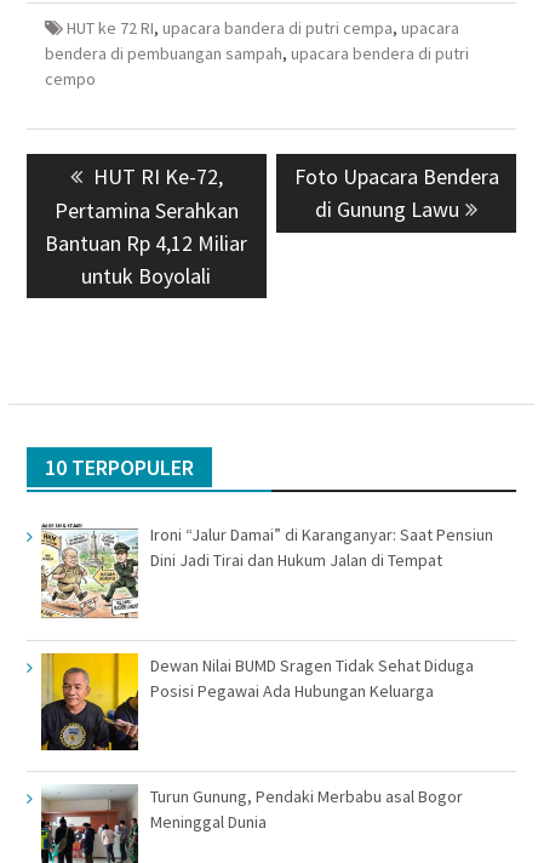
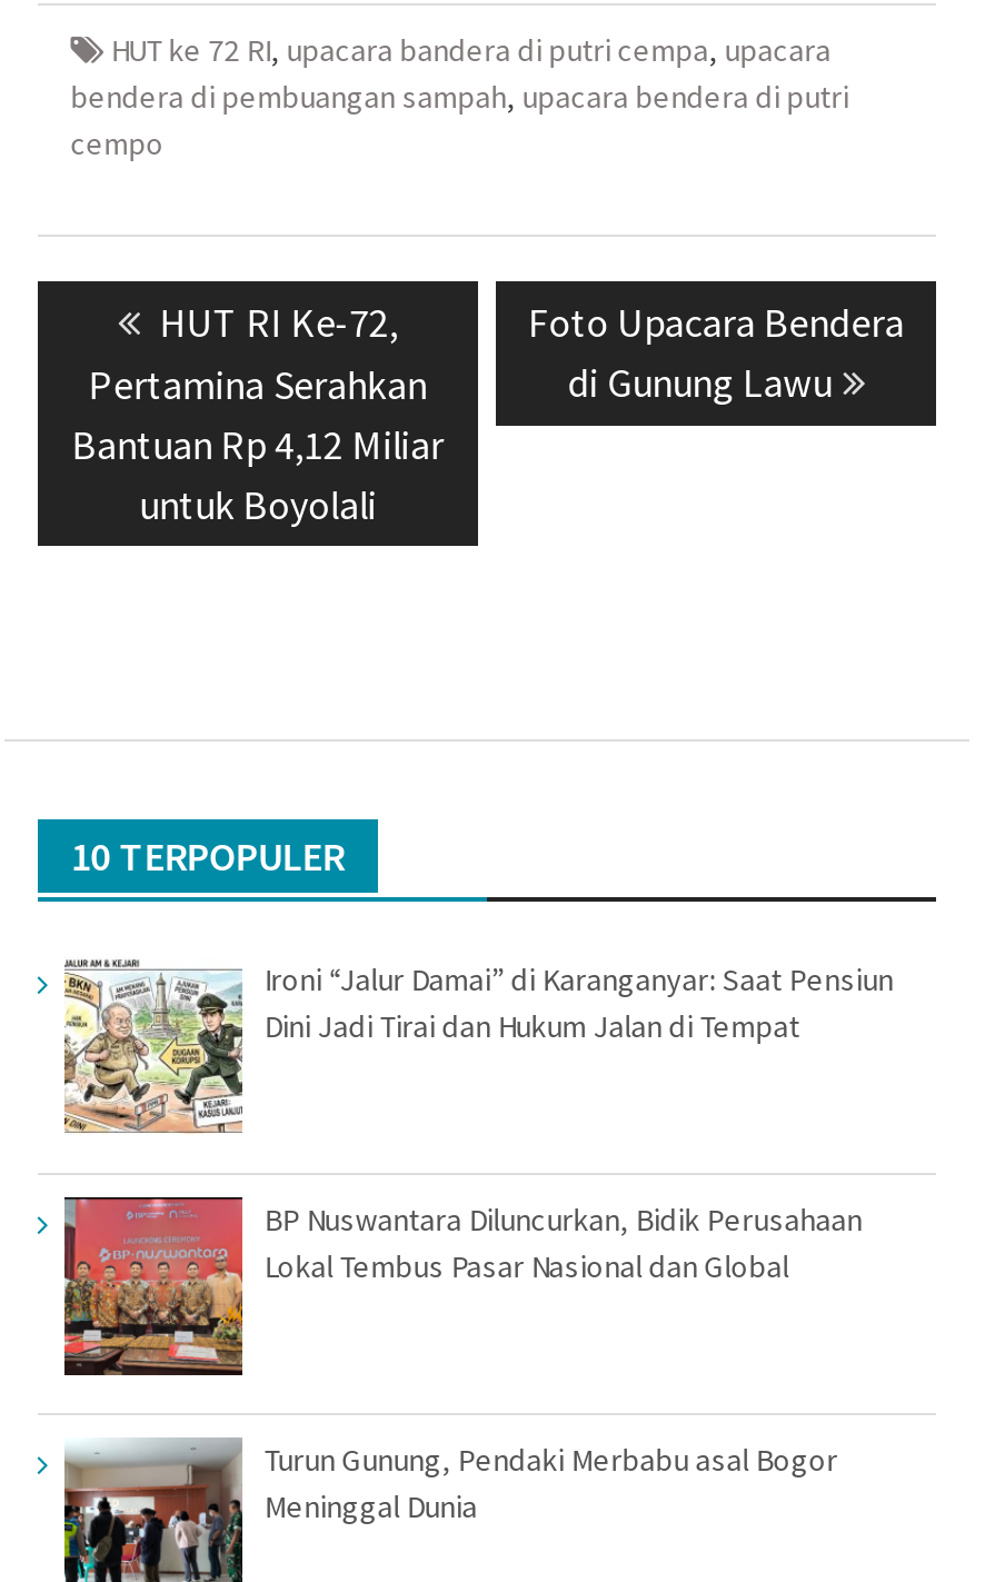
[40,652,473,751] [image] | Dewan Nilai BUMD Sragen Tidak Sehat Diduga | Posisi Pegawai Ada Hubungan Keluarga -> [62,1195,862,1377] [image] | BP Nuswantara Diluncurkan, Bidik Perusahaan | Lokal Tembus Pasar Nasional dan Global

